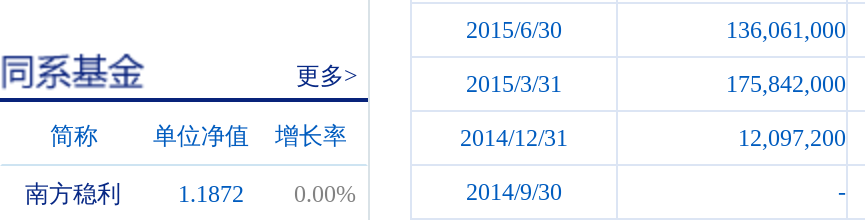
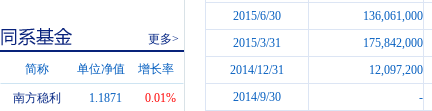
[178,180,244,208] 1.1872 -> [89,91,122,105] 1.1871
[294,180,356,208] 0.00% -> [145,91,176,105] 0.01%

